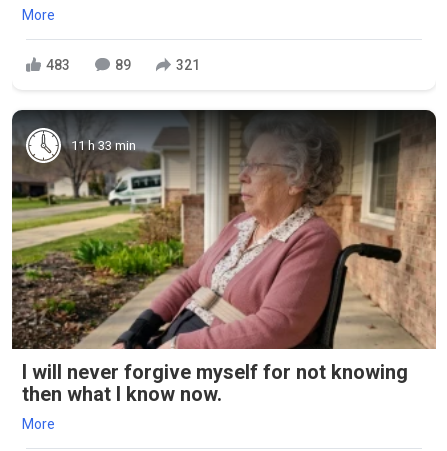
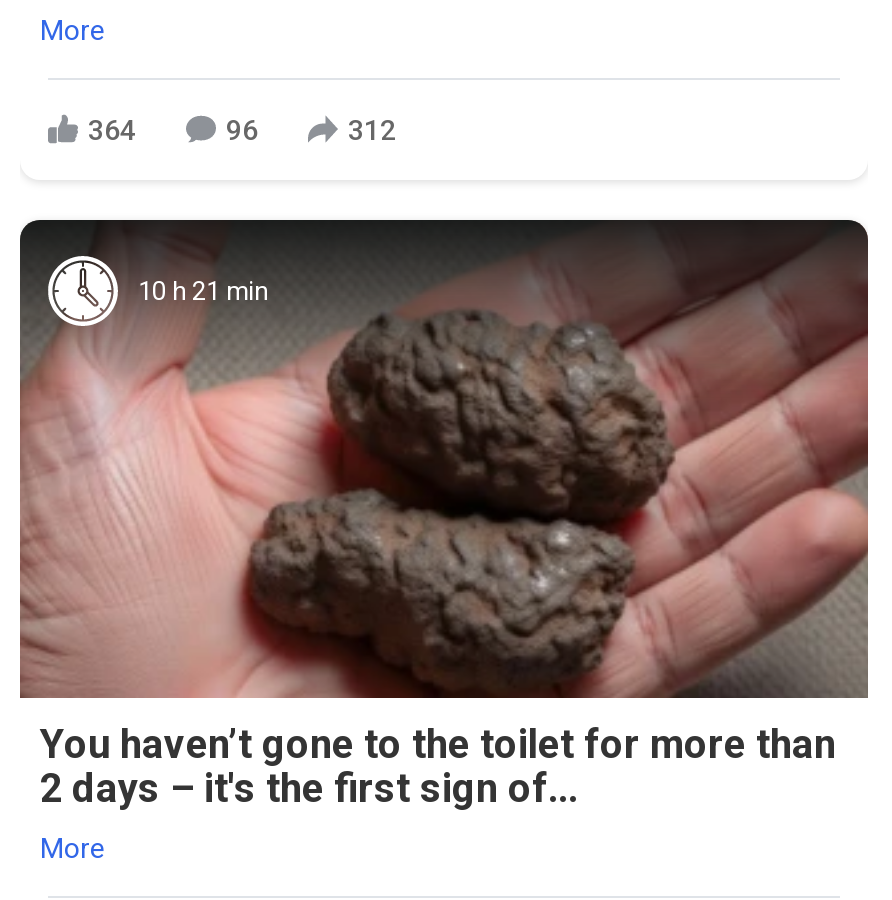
[46,57,200,73] 483 | 89 | 321 -> [88,114,396,146] 364 | 96 | 312
[11,120,437,350] [image] | 11 h 33 min -> [18,240,870,700] [image] | 10 h 21 min
[22,360,408,406] I will never forgive myself for not knowing | then what I know now. -> [40,720,836,812] You haven’t gone to the toilet for more than | 2 days – it's the first sign of...

